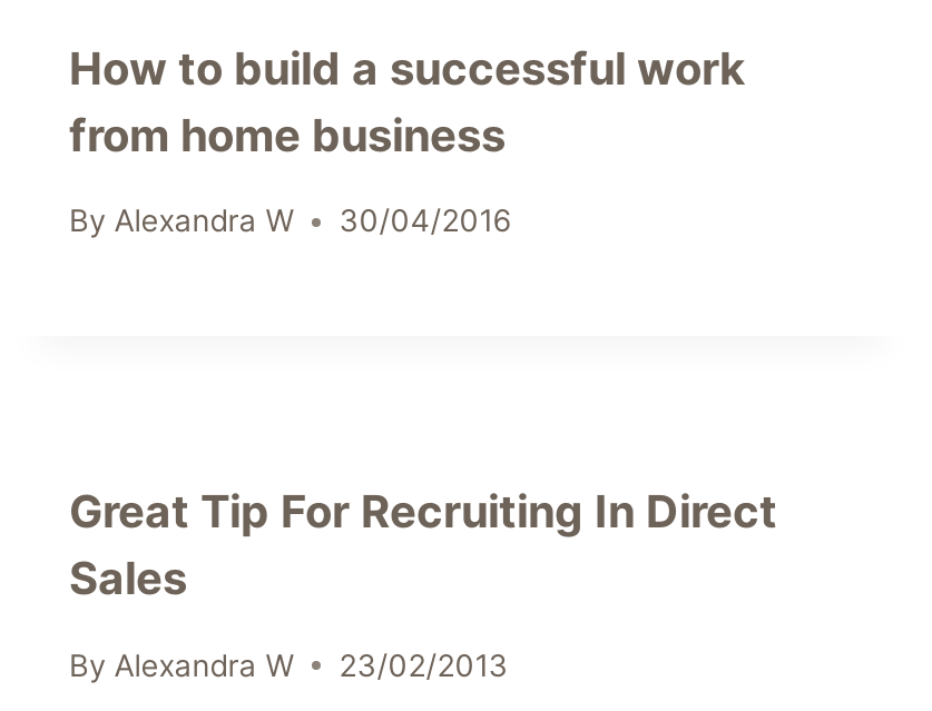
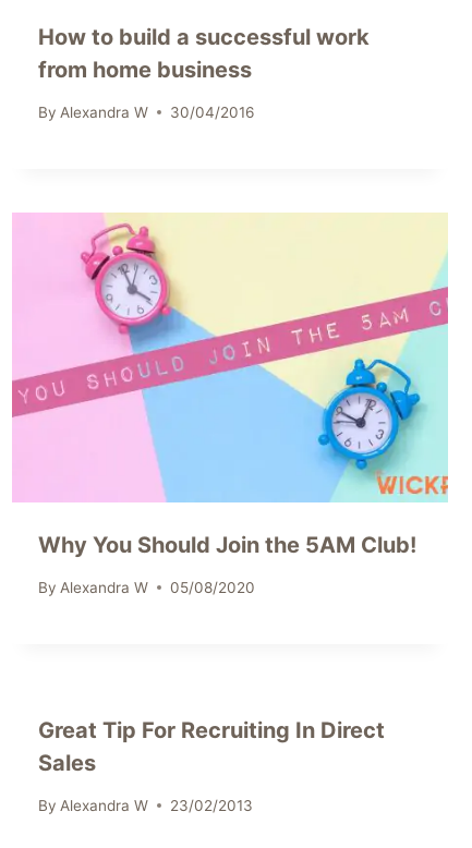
none -> [11,211,449,596] [image] | Why You Should Join the 5AM Club! | By Alexandra W | 05/08/2020

